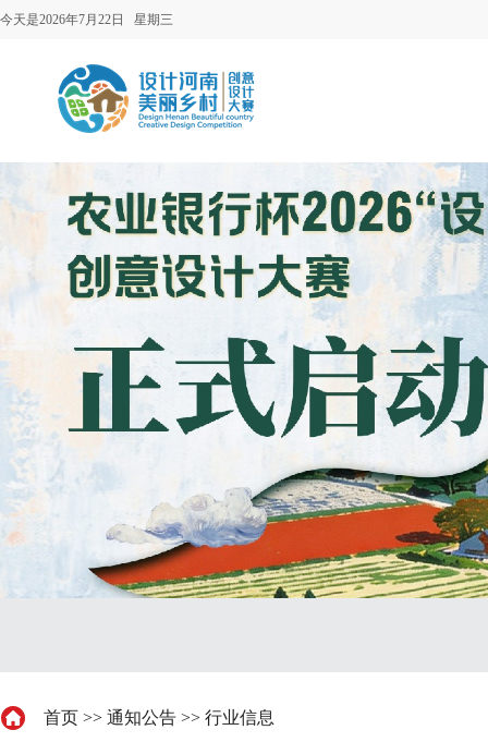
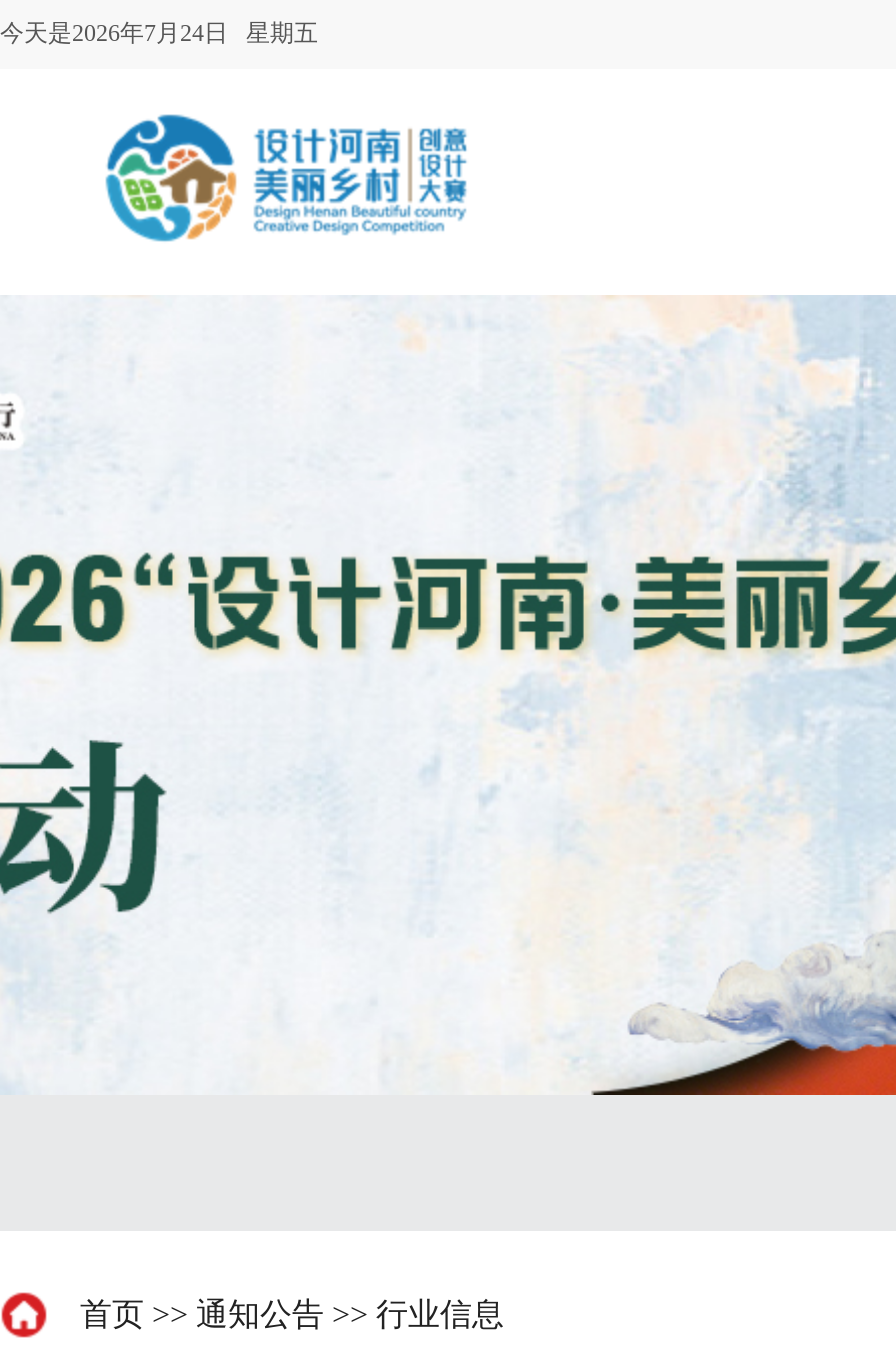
[0,12,183,27] 今天是2026年7月22日 星期三 -> [0,19,336,47] 今天是2026年7月24日 星期五
[3,163,485,599] [image] -> [6,305,890,1097] [image]

